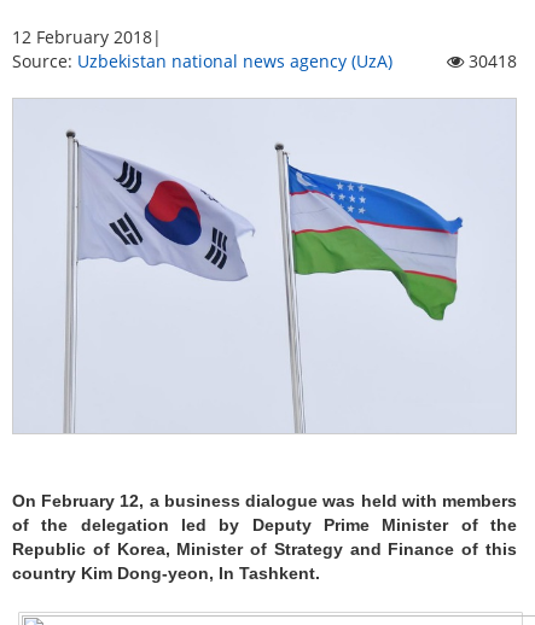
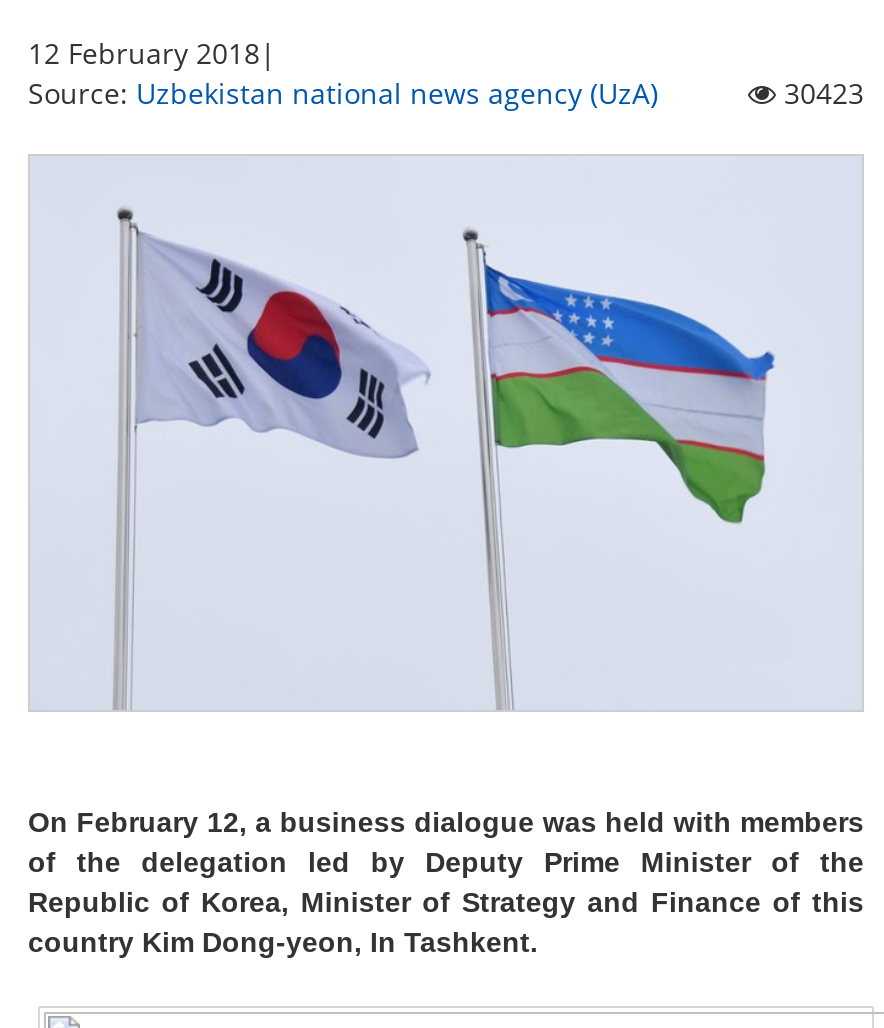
[464,49,517,72] 30418 -> [776,74,864,112] 30423

